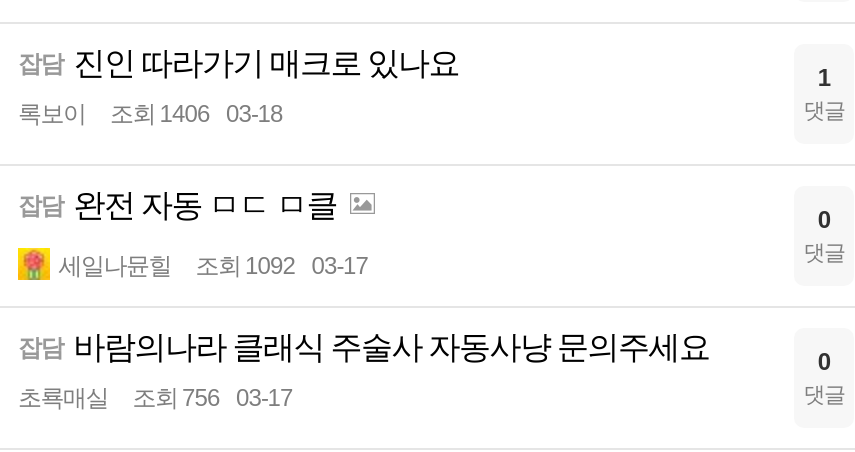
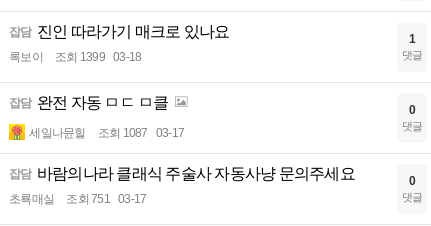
[18,100,282,128] 록보이 조회 1406 03-18 -> [9,50,141,64] 록보이 조회 1399 03-18
[58,252,368,280] 세일나뮨힐 조회 1092 03-17 -> [29,126,184,140] 세일나뮨힐 조회 1087 03-17
[132,384,292,412] 조회 756 03-17 -> [66,192,146,206] 조회 751 03-17

